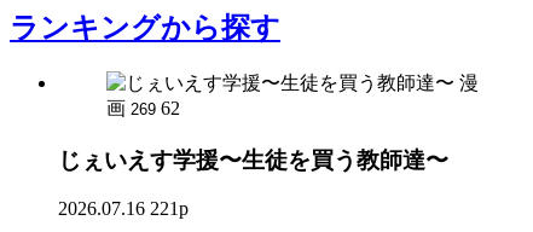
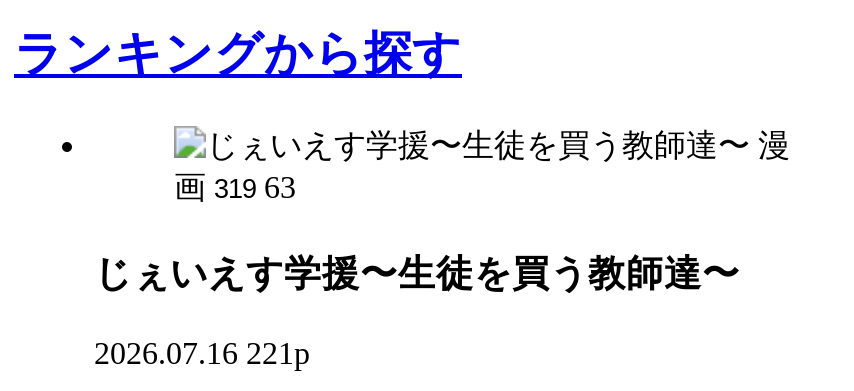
[106,98,180,118] 画 269 62 -> [174,170,296,204] 画 319 63

